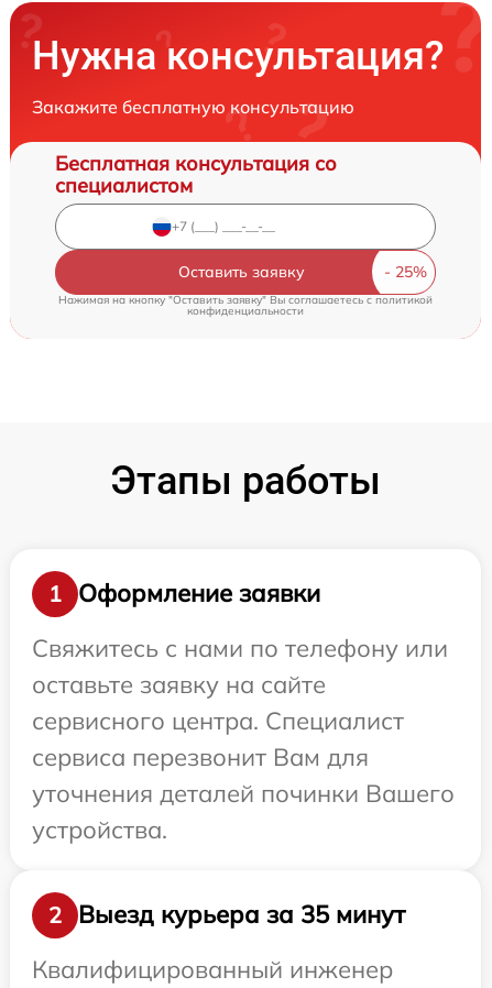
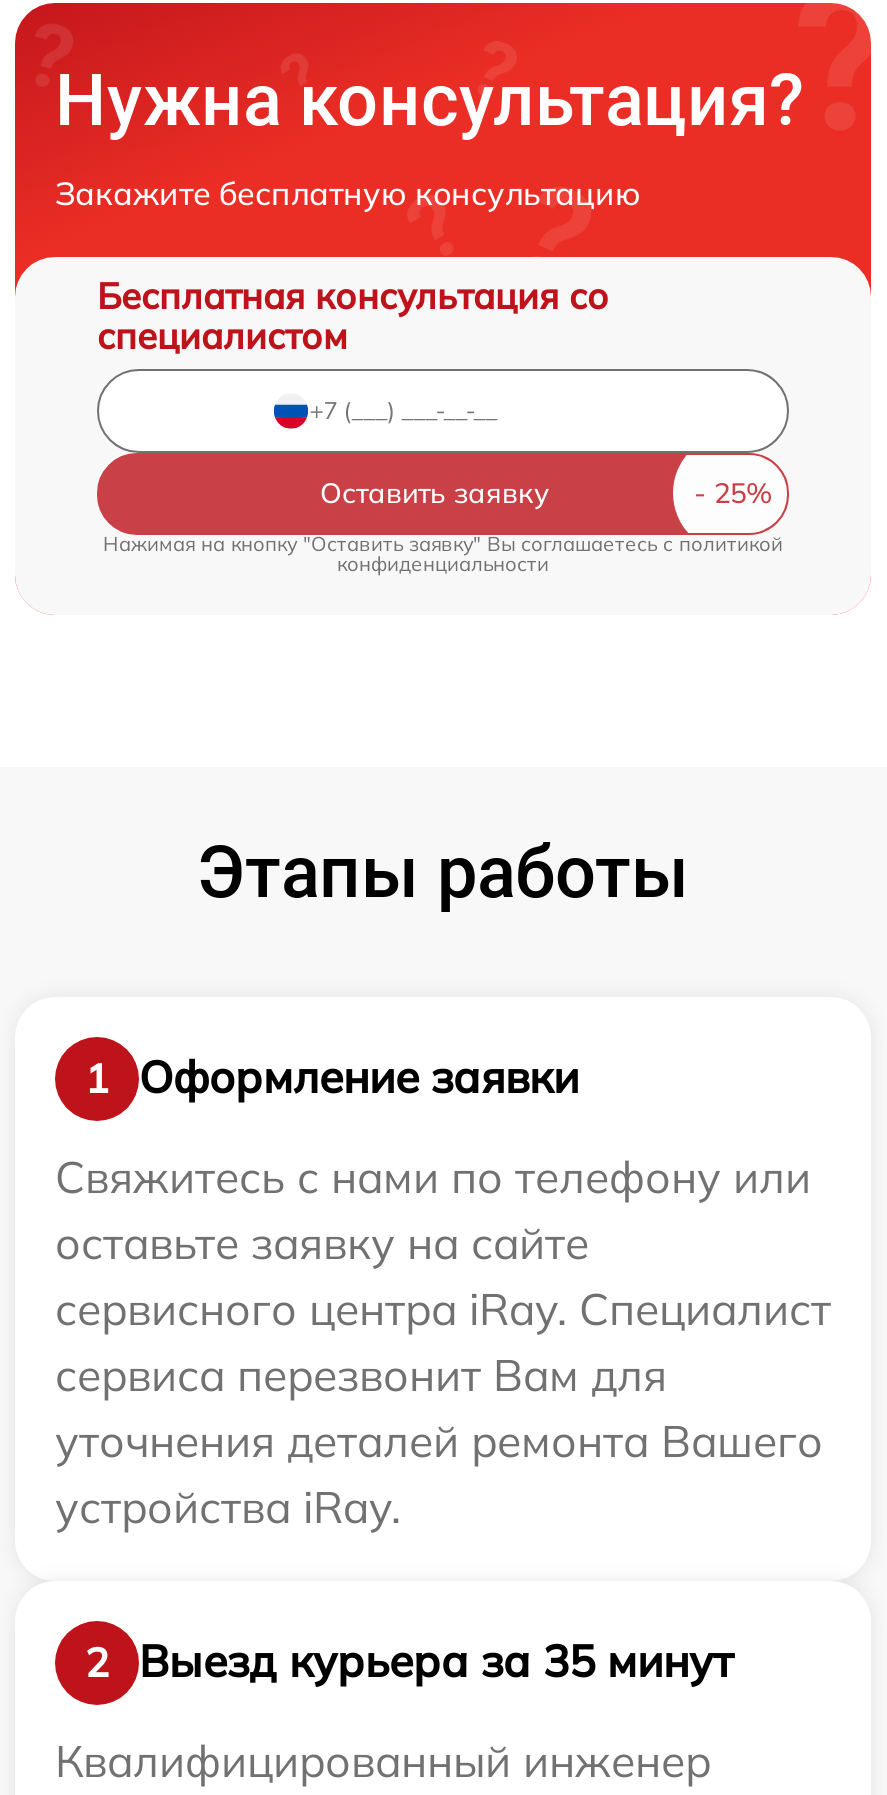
[32,705,404,736] сервисного центра. Специалист -> [55,1280,831,1336] сервисного центра iRay. Специалист
[32,777,455,845] уточнения деталей починки Вашего | устройства. -> [55,1412,823,1534] уточнения деталей ремонта Вашего | устройства iRay.

